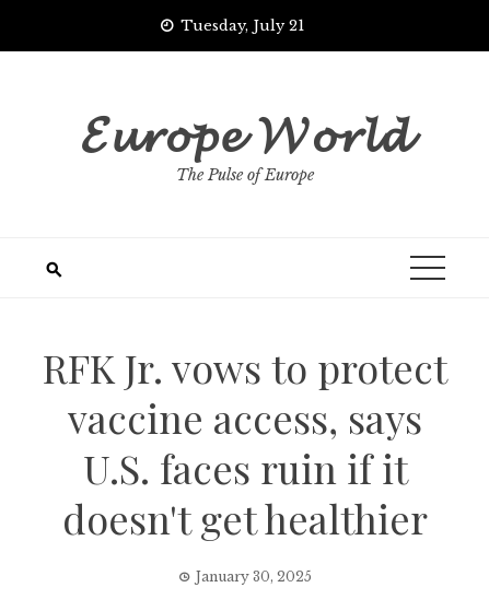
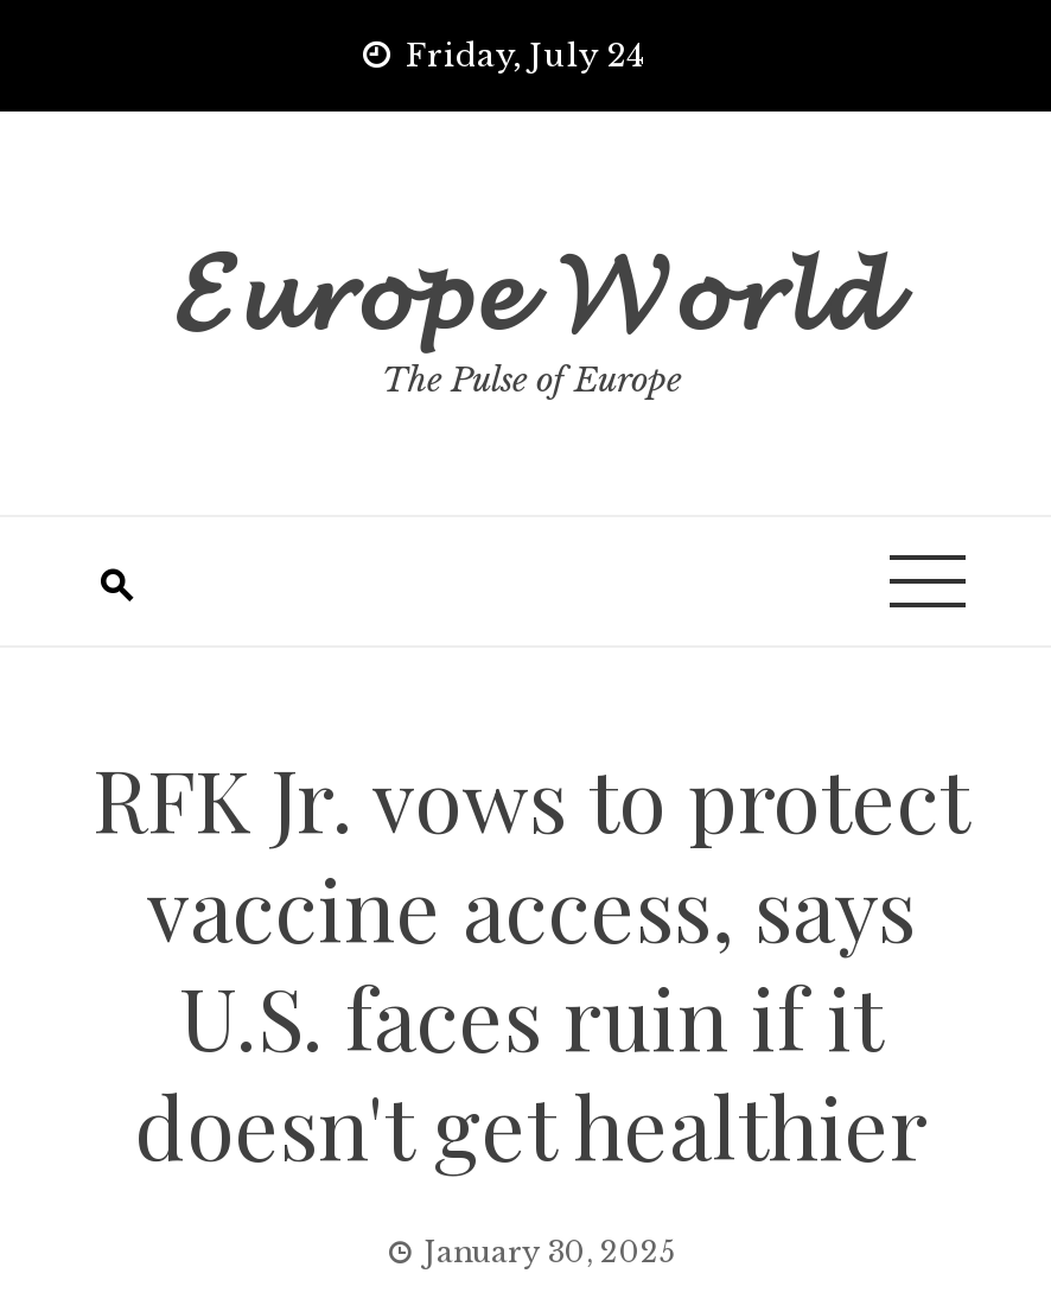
[180,16,304,35] Tuesday, July 21 -> [406,36,643,76] Friday, July 24

